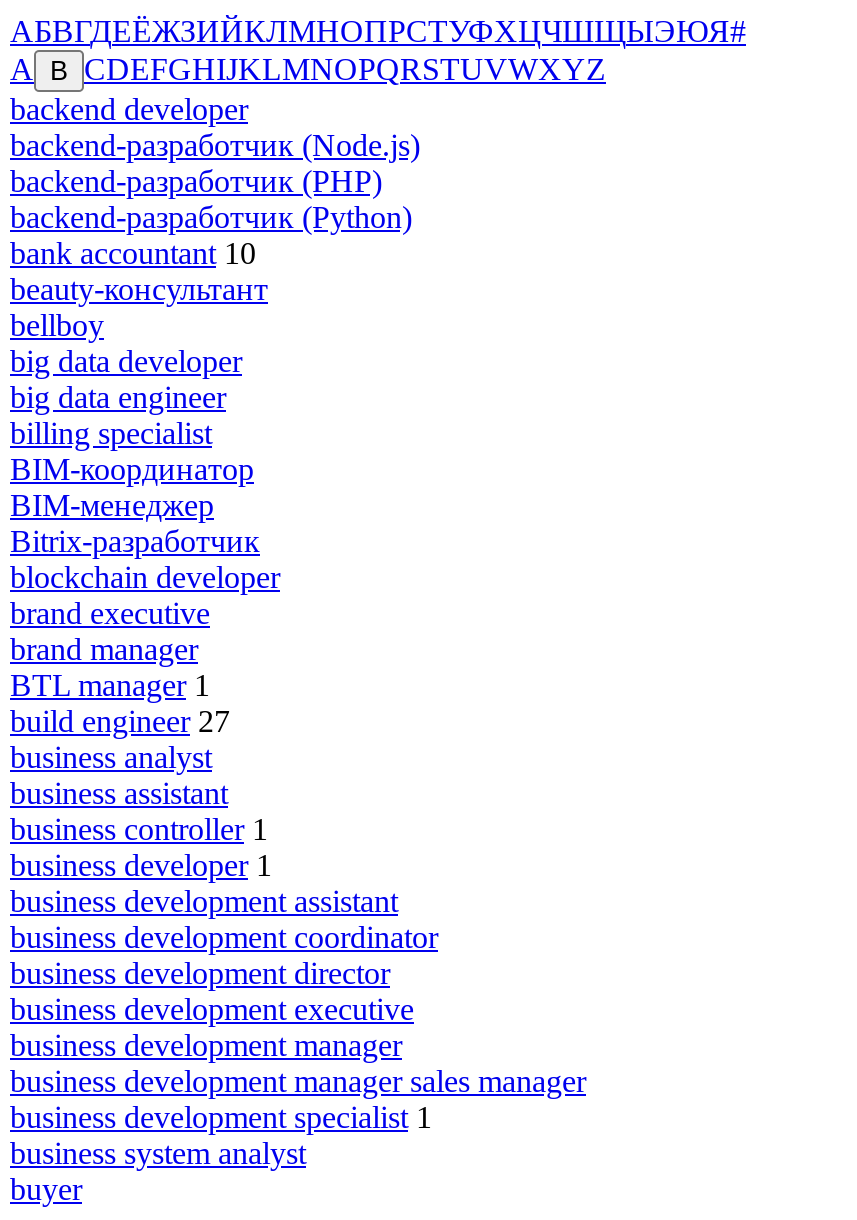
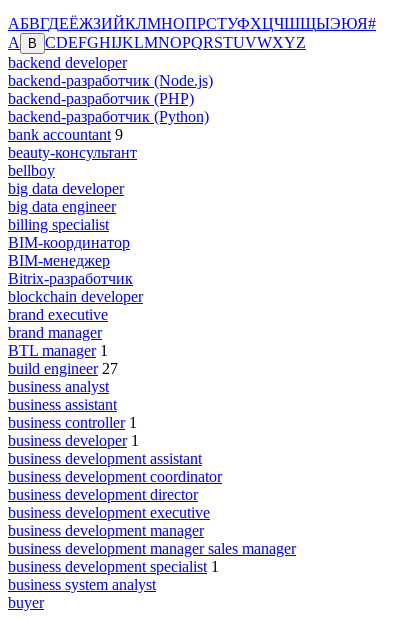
[10,236,256,270] bank accountant 10 -> [8,126,123,143] bank accountant 9

